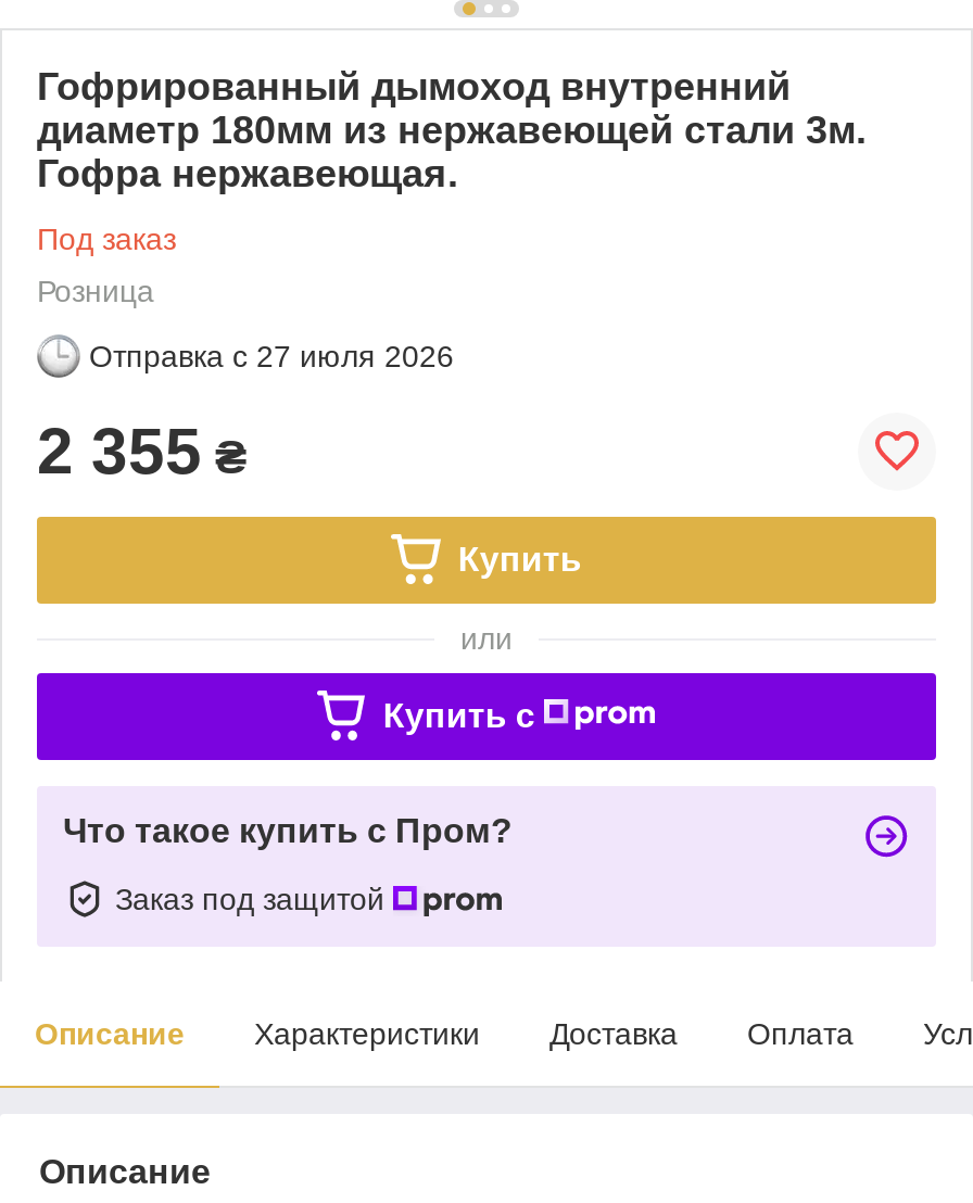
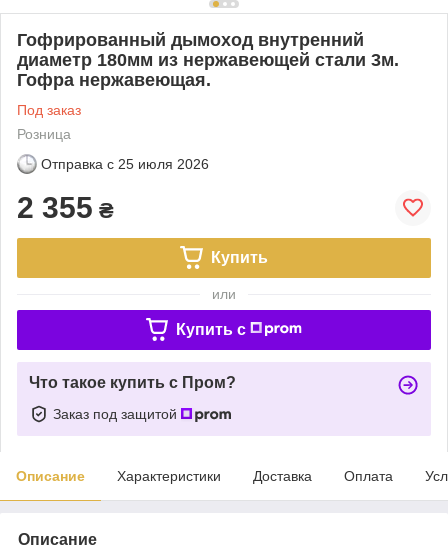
[89,338,454,373] Отправка с 27 июля 2026 -> [41,156,209,172] Отправка с 25 июля 2026

